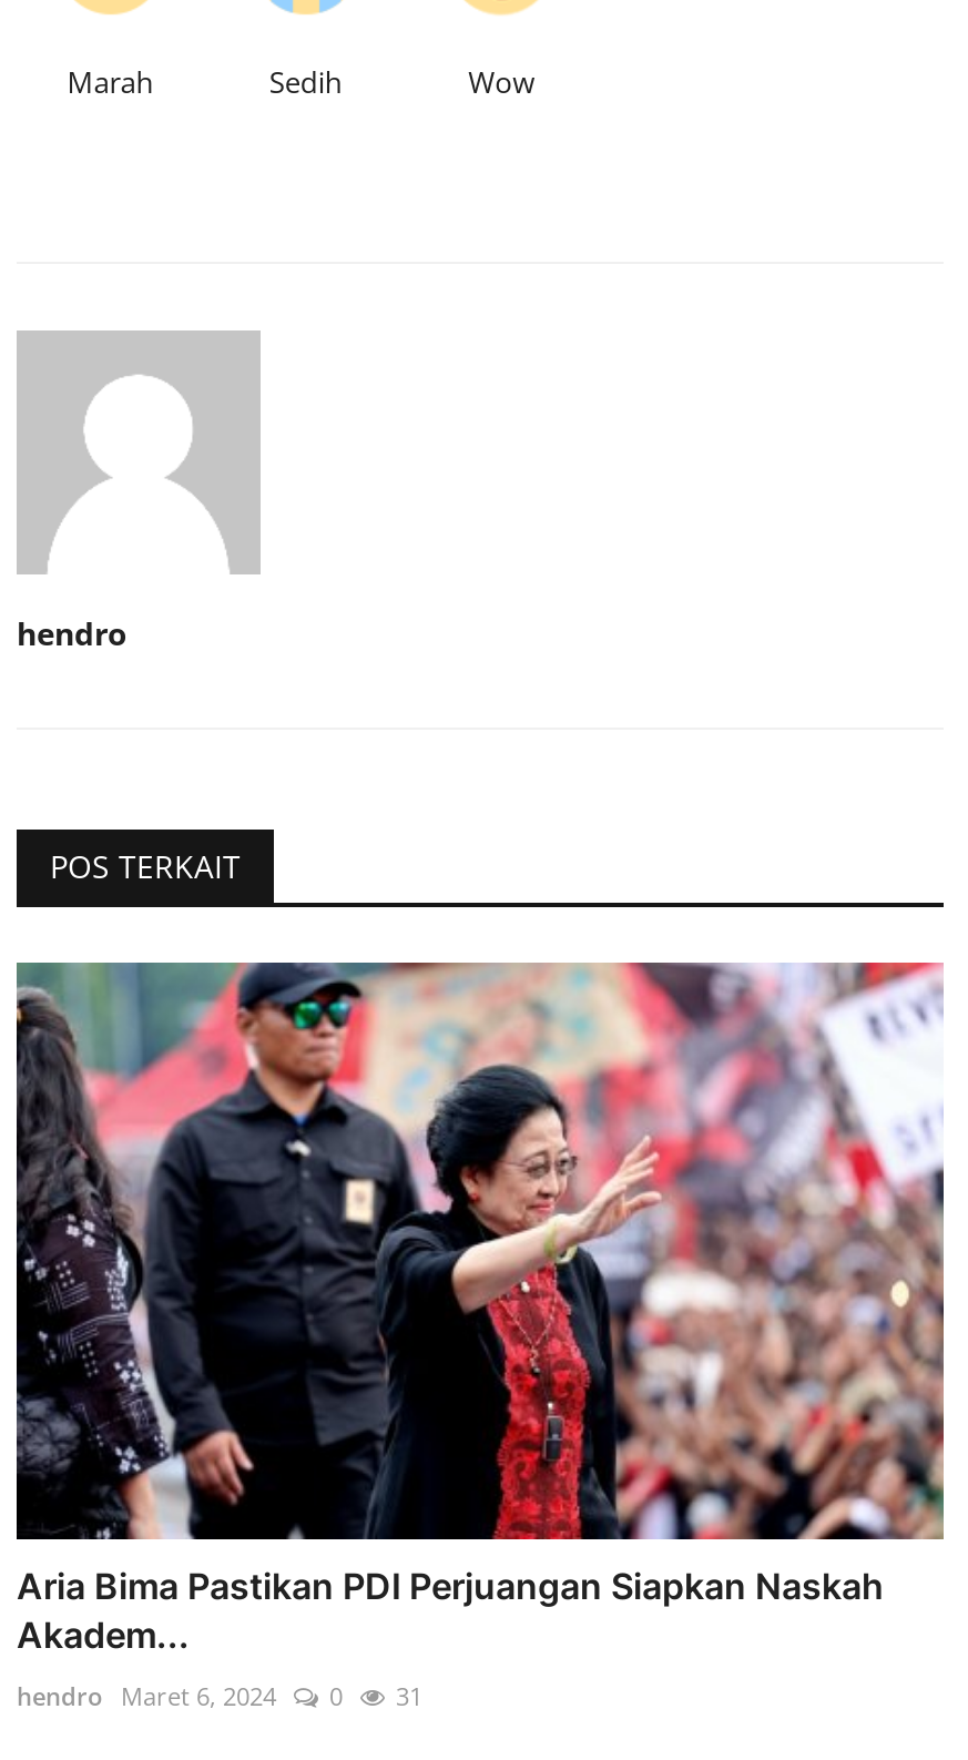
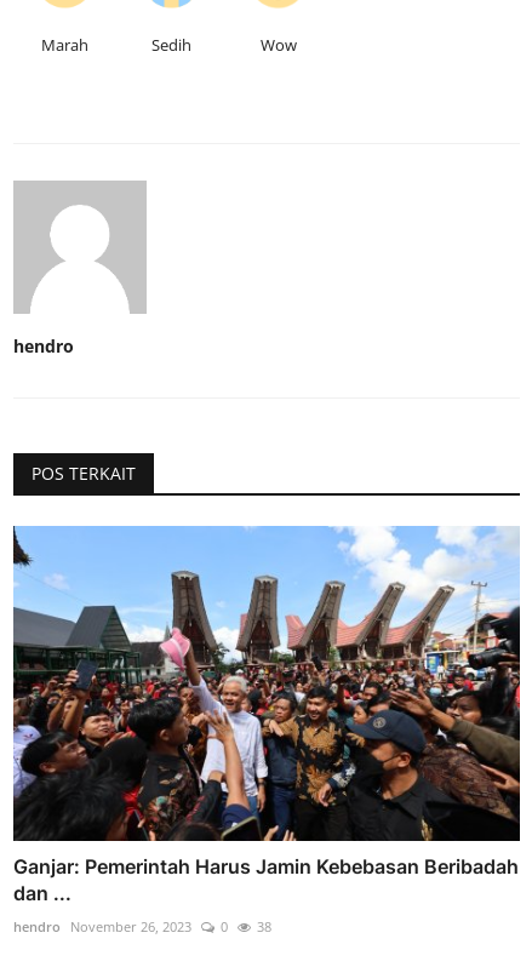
[14,960,946,1656] [image] | Aria Bima Pastikan PDI Perjuangan Siapkan Naskah | Akadem... -> [12,525,521,905] [image] | Ganjar: Pemerintah Harus Jamin Kebebasan Beribadah | dan ...
[17,1678,276,1711] hendro Maret 6, 2024 -> [13,917,191,935] hendro November 26, 2023
[396,1678,422,1711] 31 -> [257,917,271,935] 38

